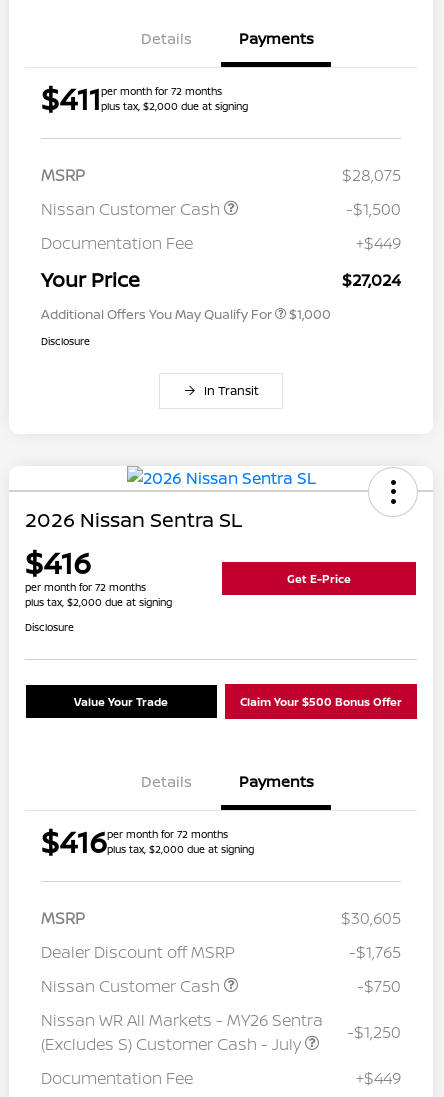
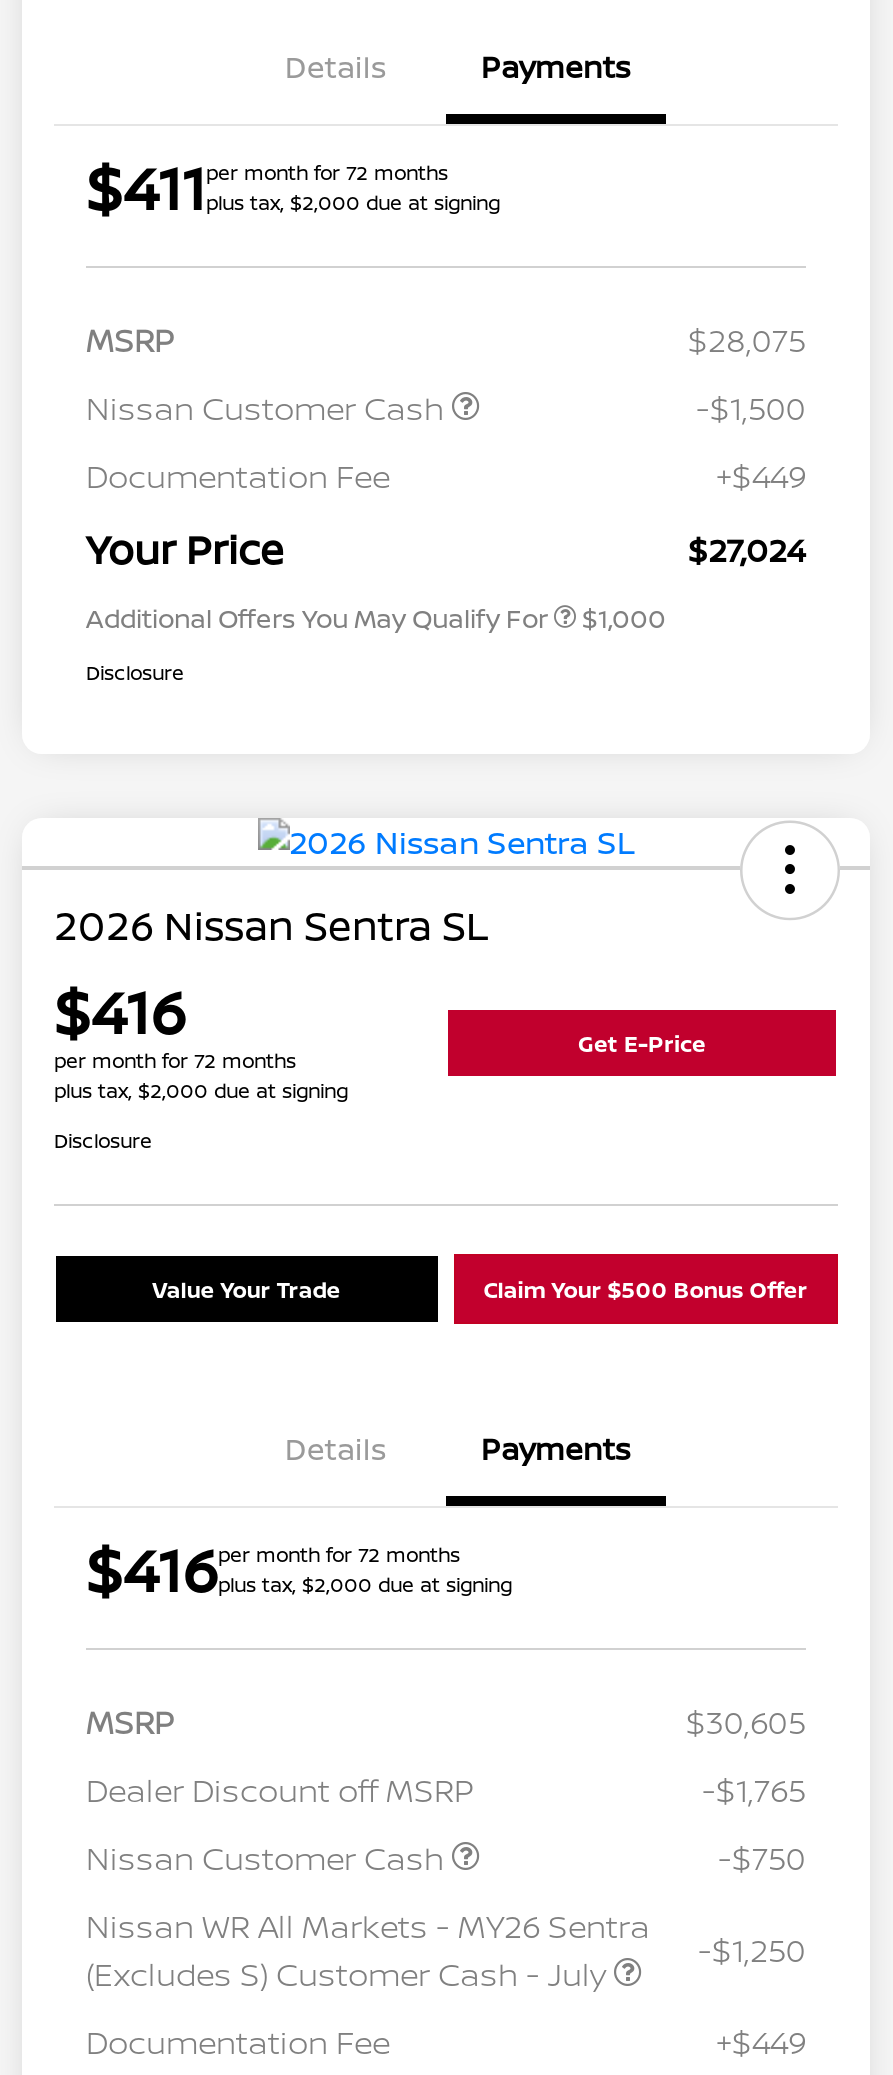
[203,382,258,399] In Transit -> none

